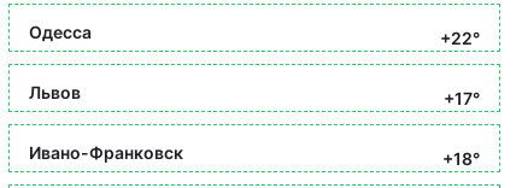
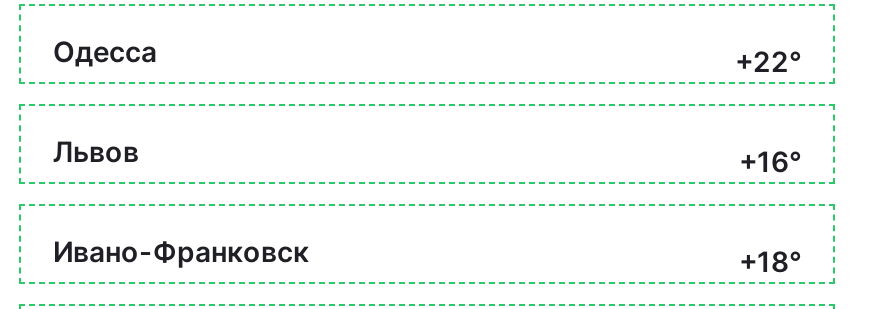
[444,88,480,108] +17° -> [739,144,801,178] +16°

